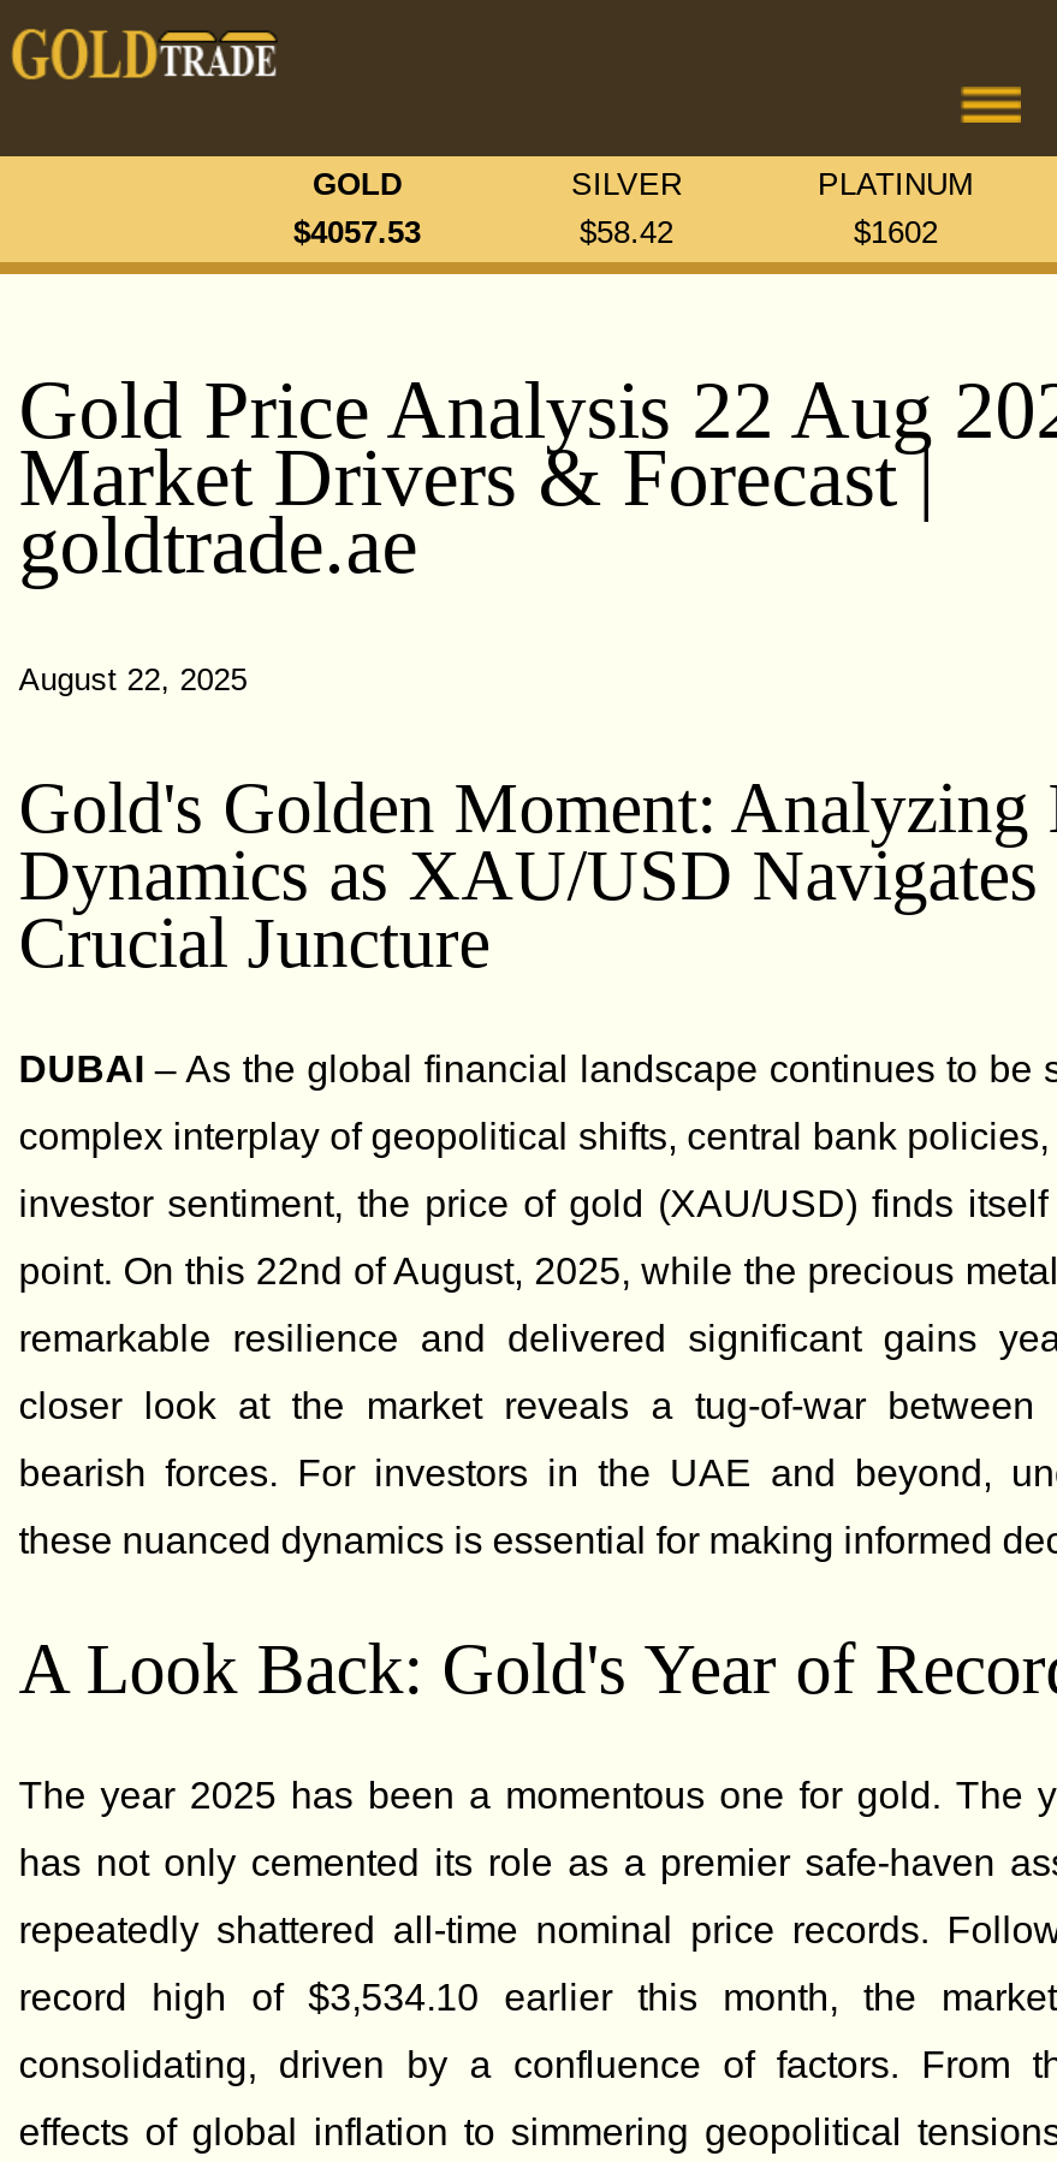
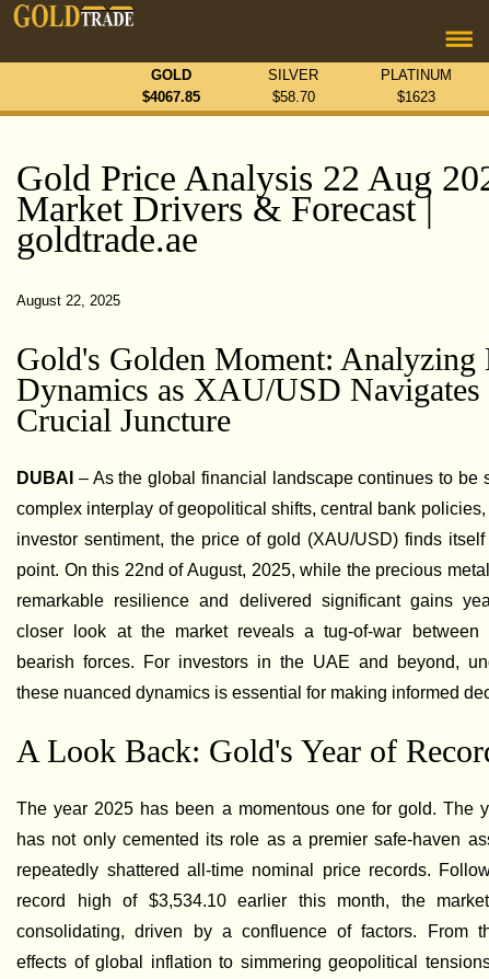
[293,214,421,250] $4057.53 -> [142,89,200,105] $4067.85
[580,214,673,250] $58.42 -> [272,89,315,105] $58.70
[854,214,938,250] $1602 -> [397,89,435,105] $1623

